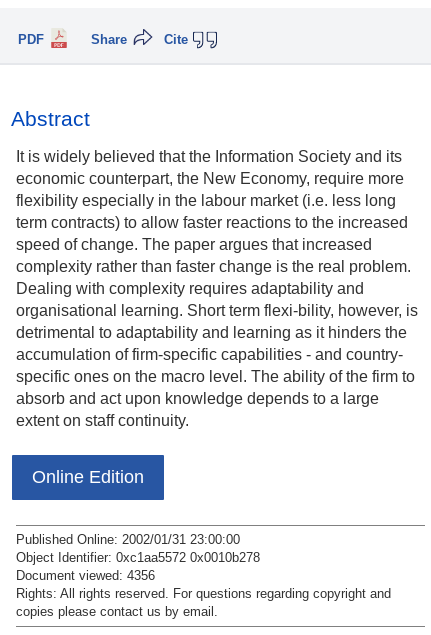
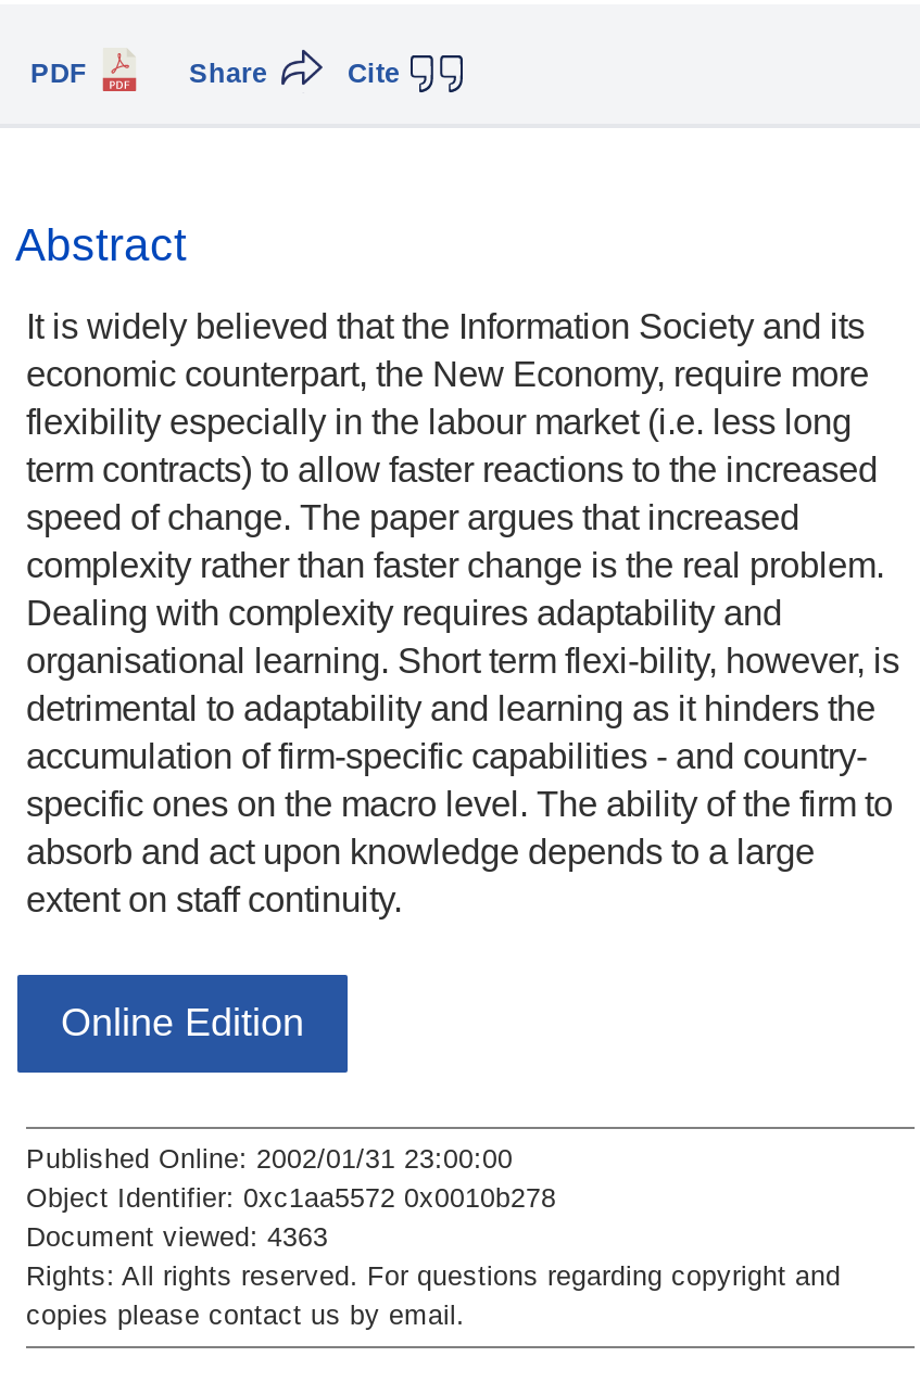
[16,569,155,583] Document viewed: 4356 -> [26,1223,328,1253] Document viewed: 4363

